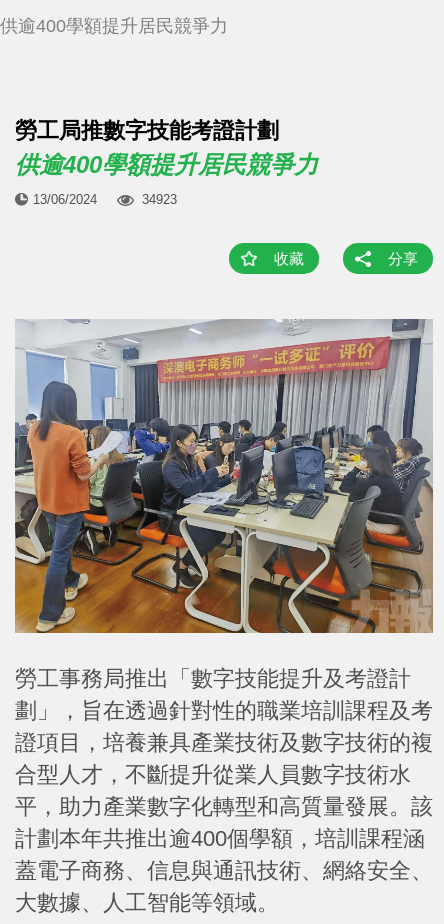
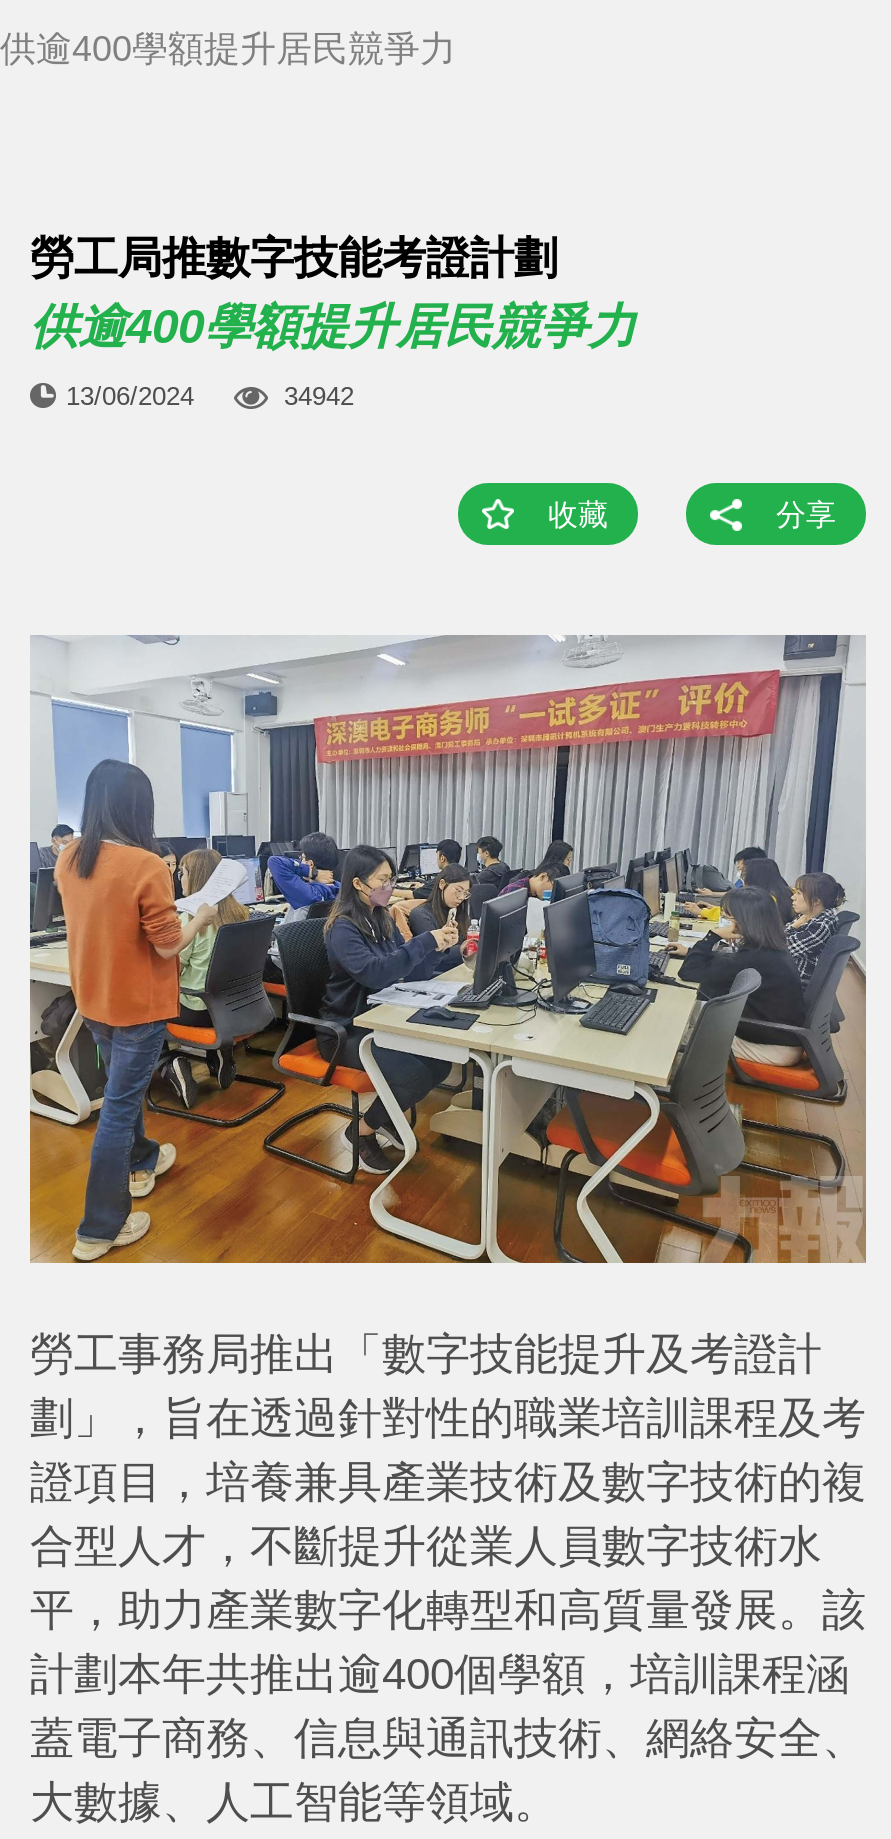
[142,192,177,207] 34923 -> [284,381,354,411] 34942

